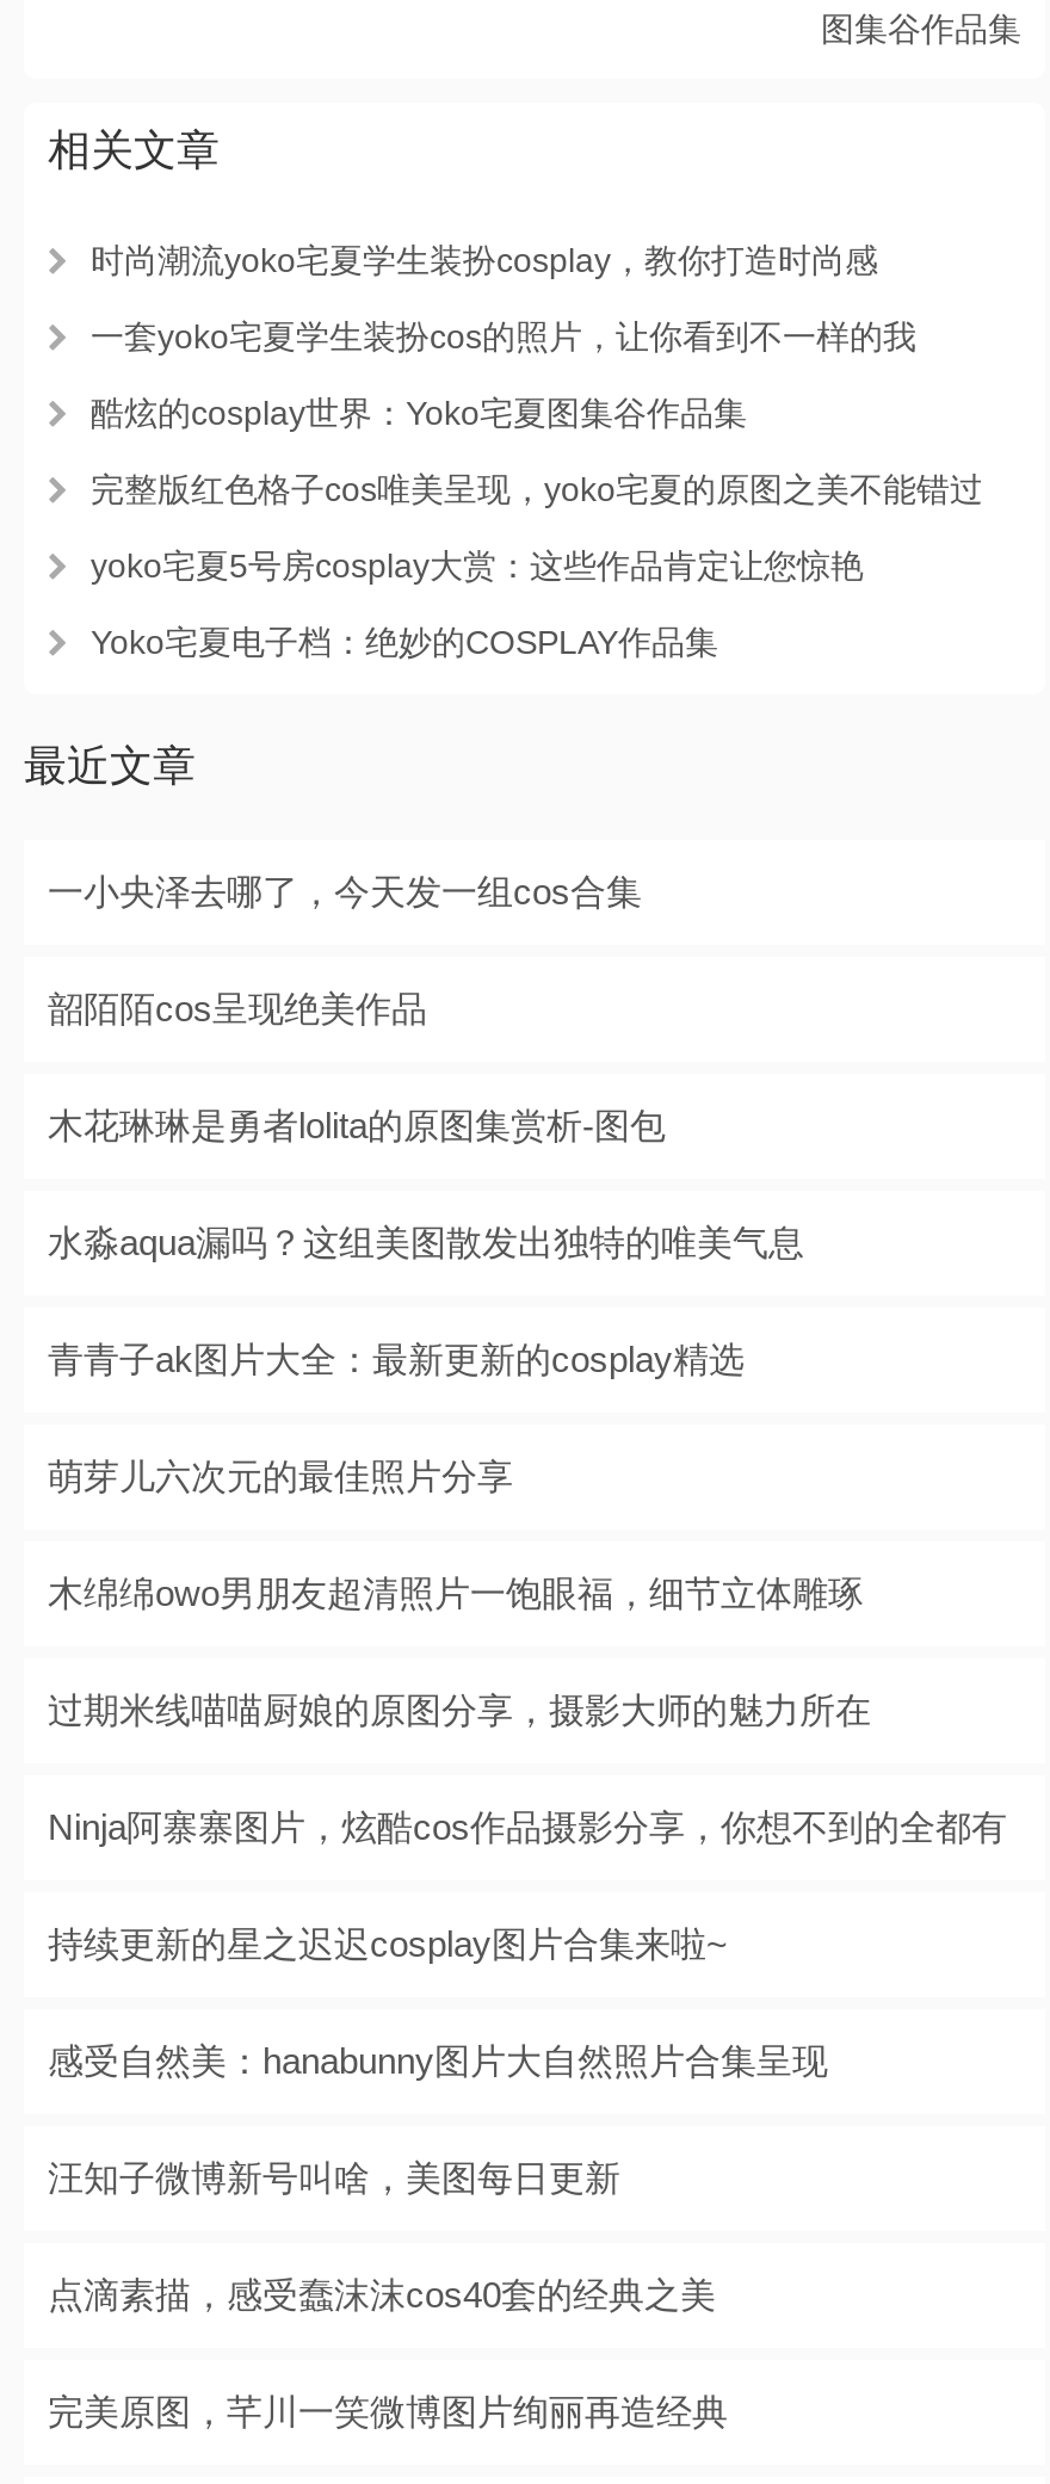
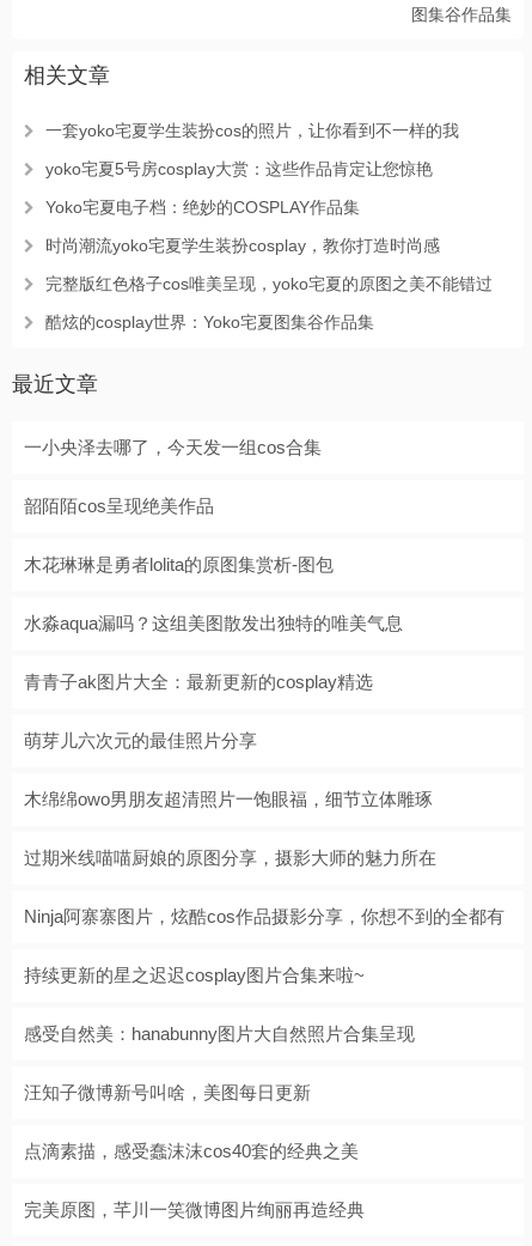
moved [91,240,878,278] -> [45,235,440,254]: 时尚潮流yoko宅夏学生装扮cosplay，教你打造时尚感
moved [91,316,916,355] -> [45,120,459,140]: 一套yoko宅夏学生装扮cos的照片，让你看到不一样的我
moved [91,393,983,507] -> [45,274,493,331]: 完整版红色格子cos唯美呈现，yoko宅夏的原图之美不能错过 | 酷炫的cosplay世界：Yoko宅夏图集谷作品集
moved [91,545,864,660] -> [45,159,433,216]: yoko宅夏5号房cosplay大赏：这些作品肯定让您惊艳 | Yoko宅夏电子档：绝妙的COSPLAY作品集

